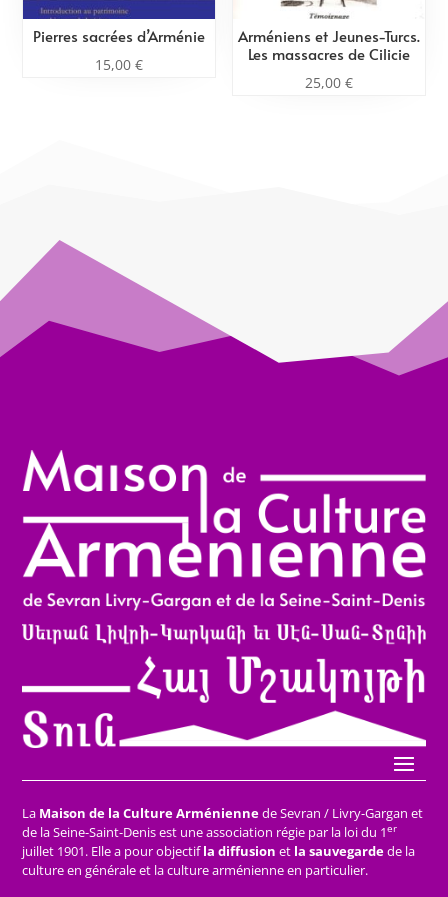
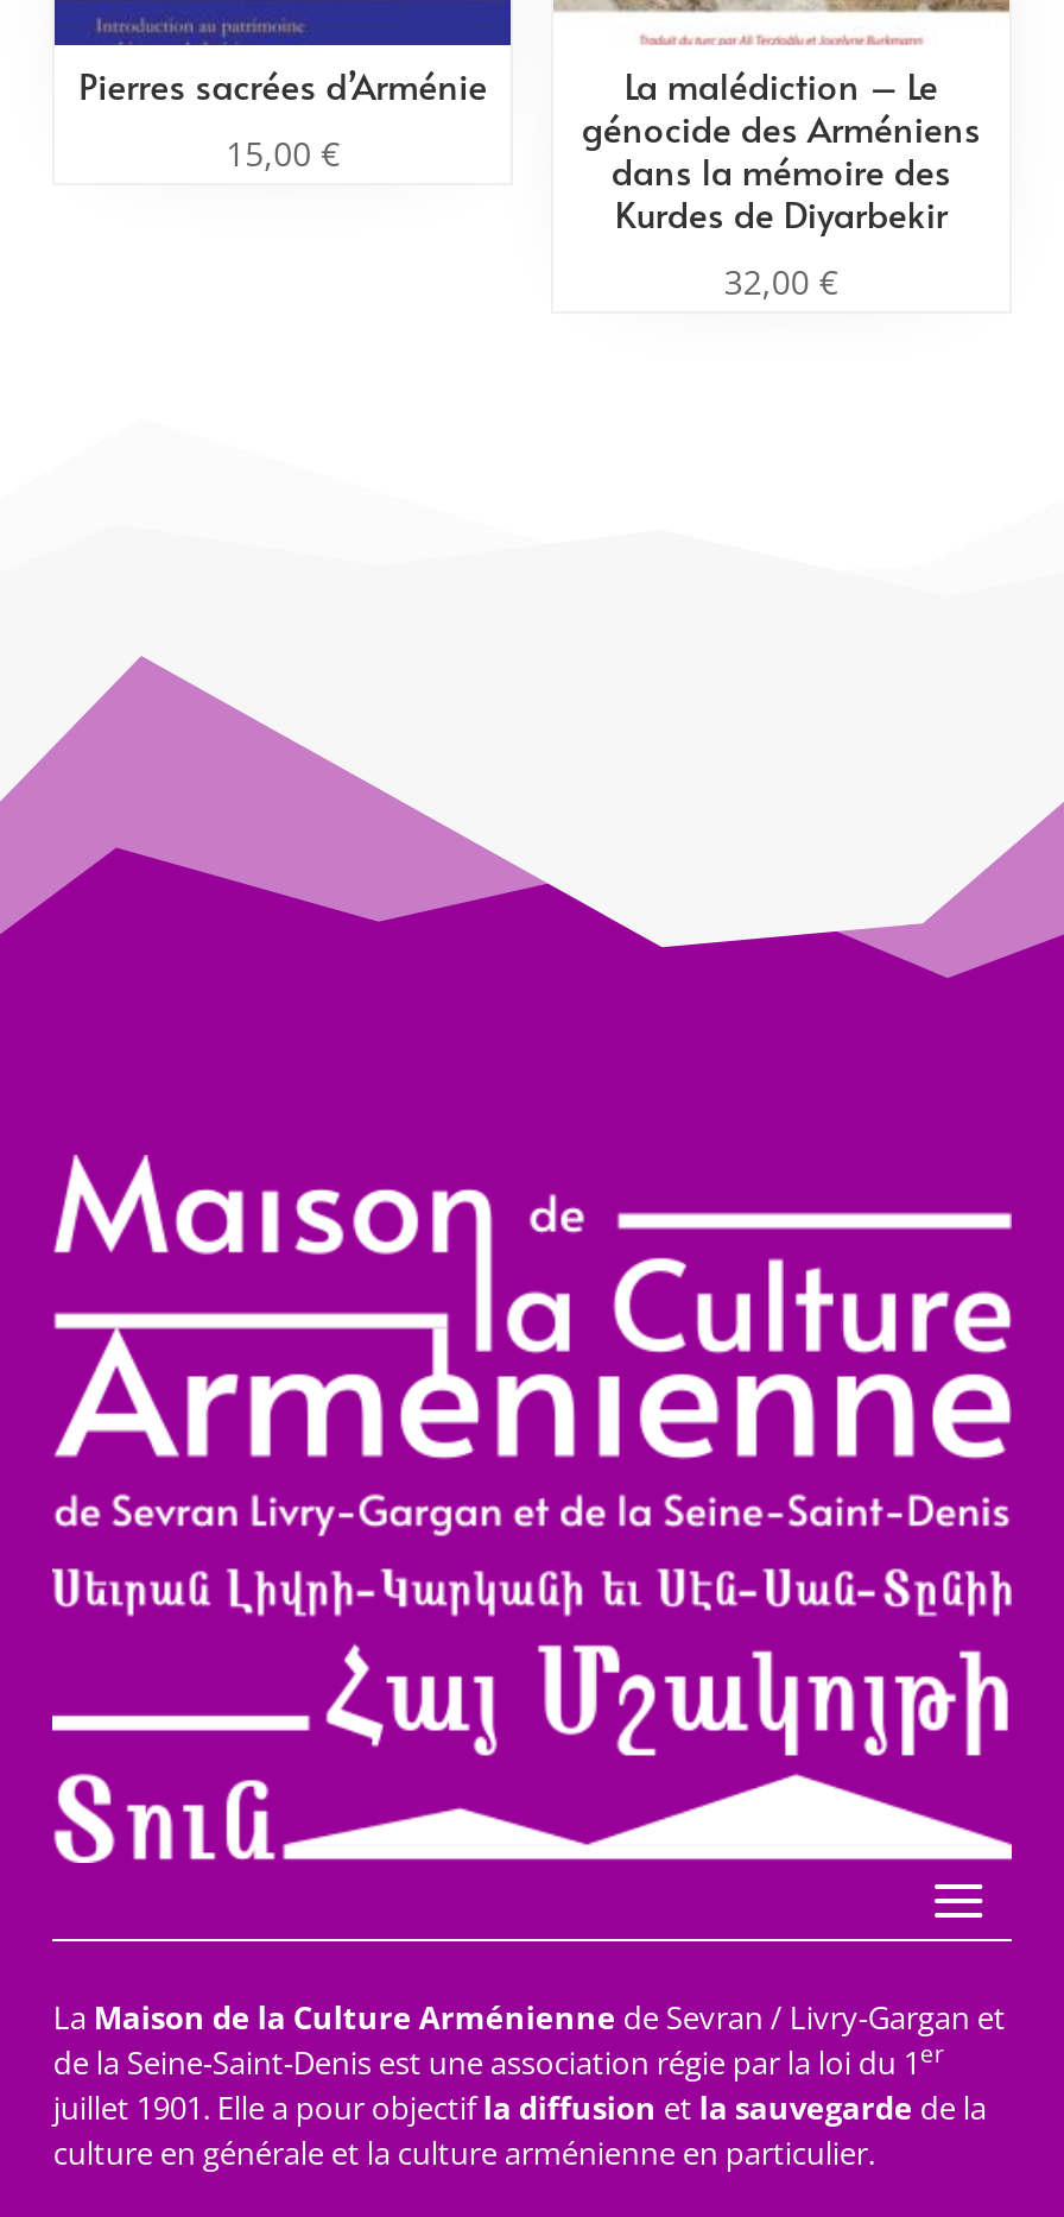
[238,25,420,64] Arméniens et Jeunes-Turcs. | Les massacres de Cilicie -> [581,59,980,237] La malédiction – Le | génocide des Arméniens | dans la mémoire des | Kurdes de Diyarbekir
[305,73,353,92] 25,00 € -> [724,260,838,305] 32,00 €

